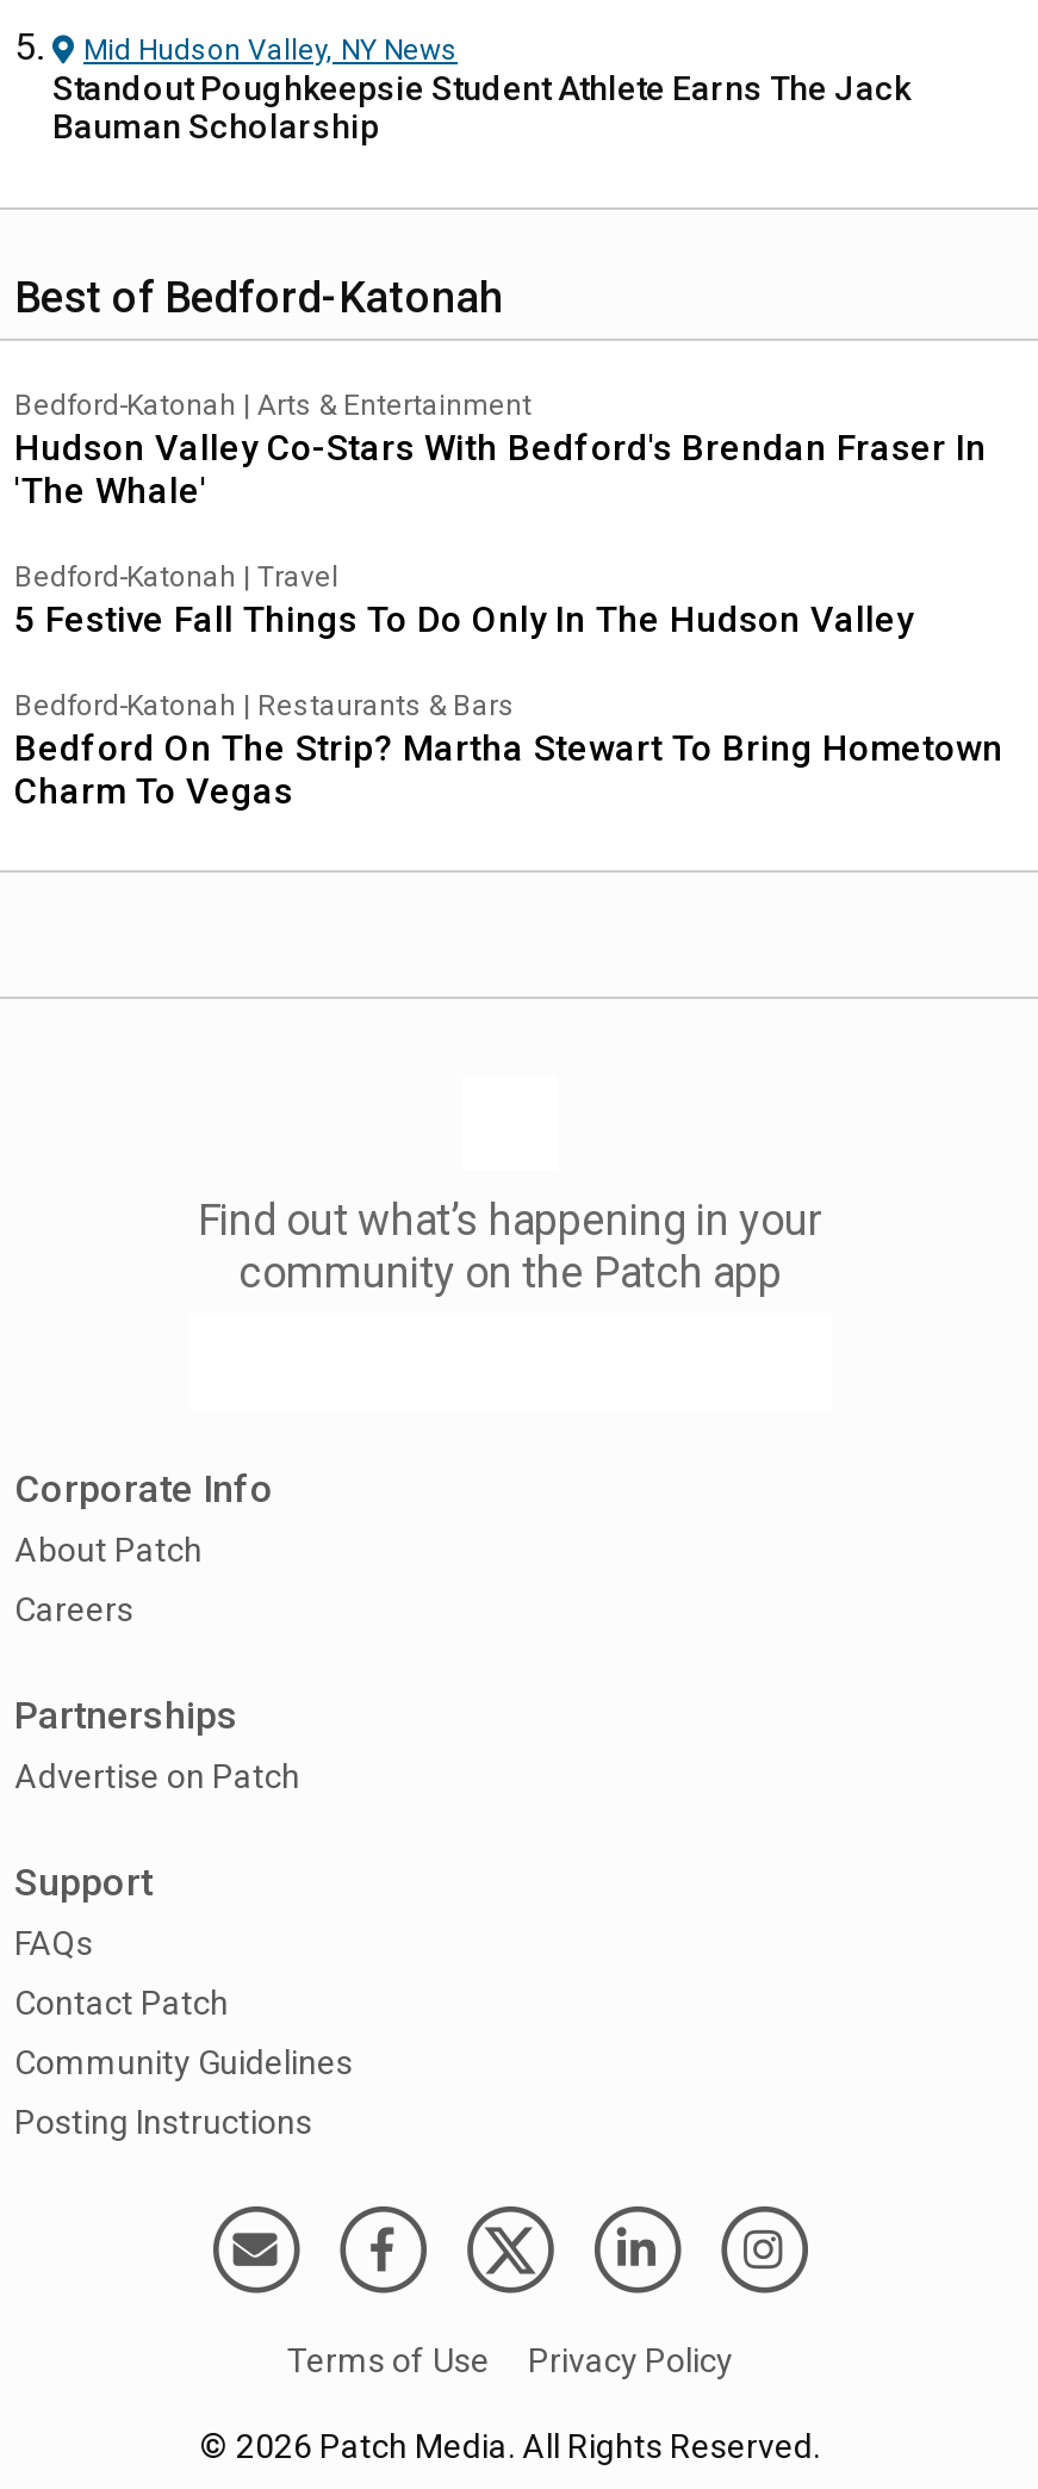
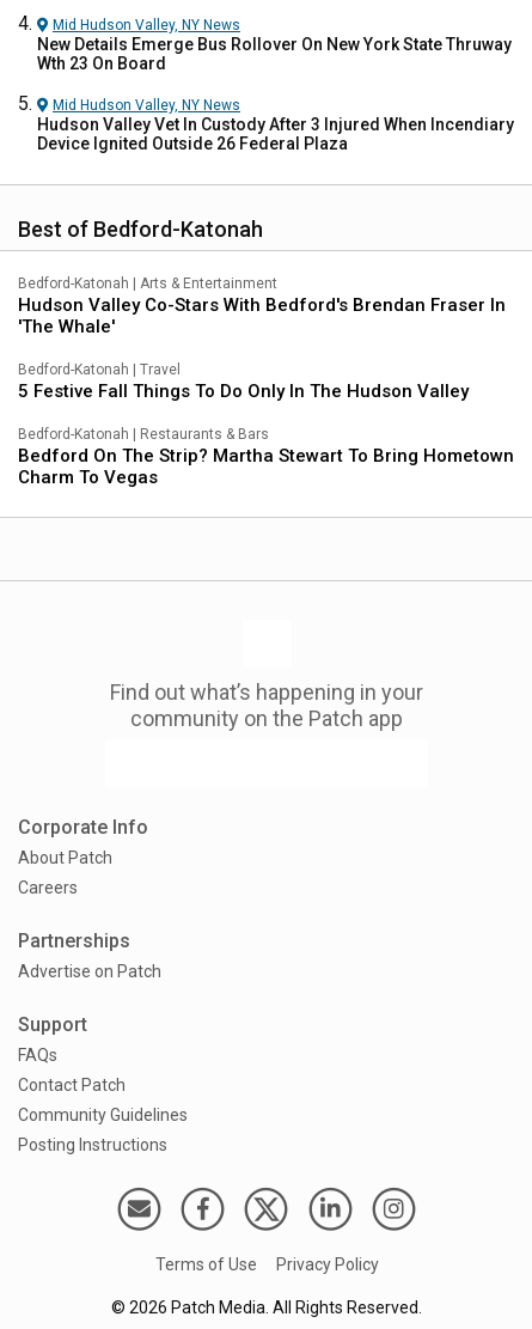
[52,69,910,145] Standout Poughkeepsie Student Athlete Earns The Jack | Bauman Scholarship -> [37,35,514,153] New Details Emerge Bus Rollover On New York State Thruway | Wth 23 On Board | Mid Hudson Valley, NY News | Hudson Valley Vet In Custody After 3 Injured When Incendiary | Device Ignited Outside 26 Federal Plaza

